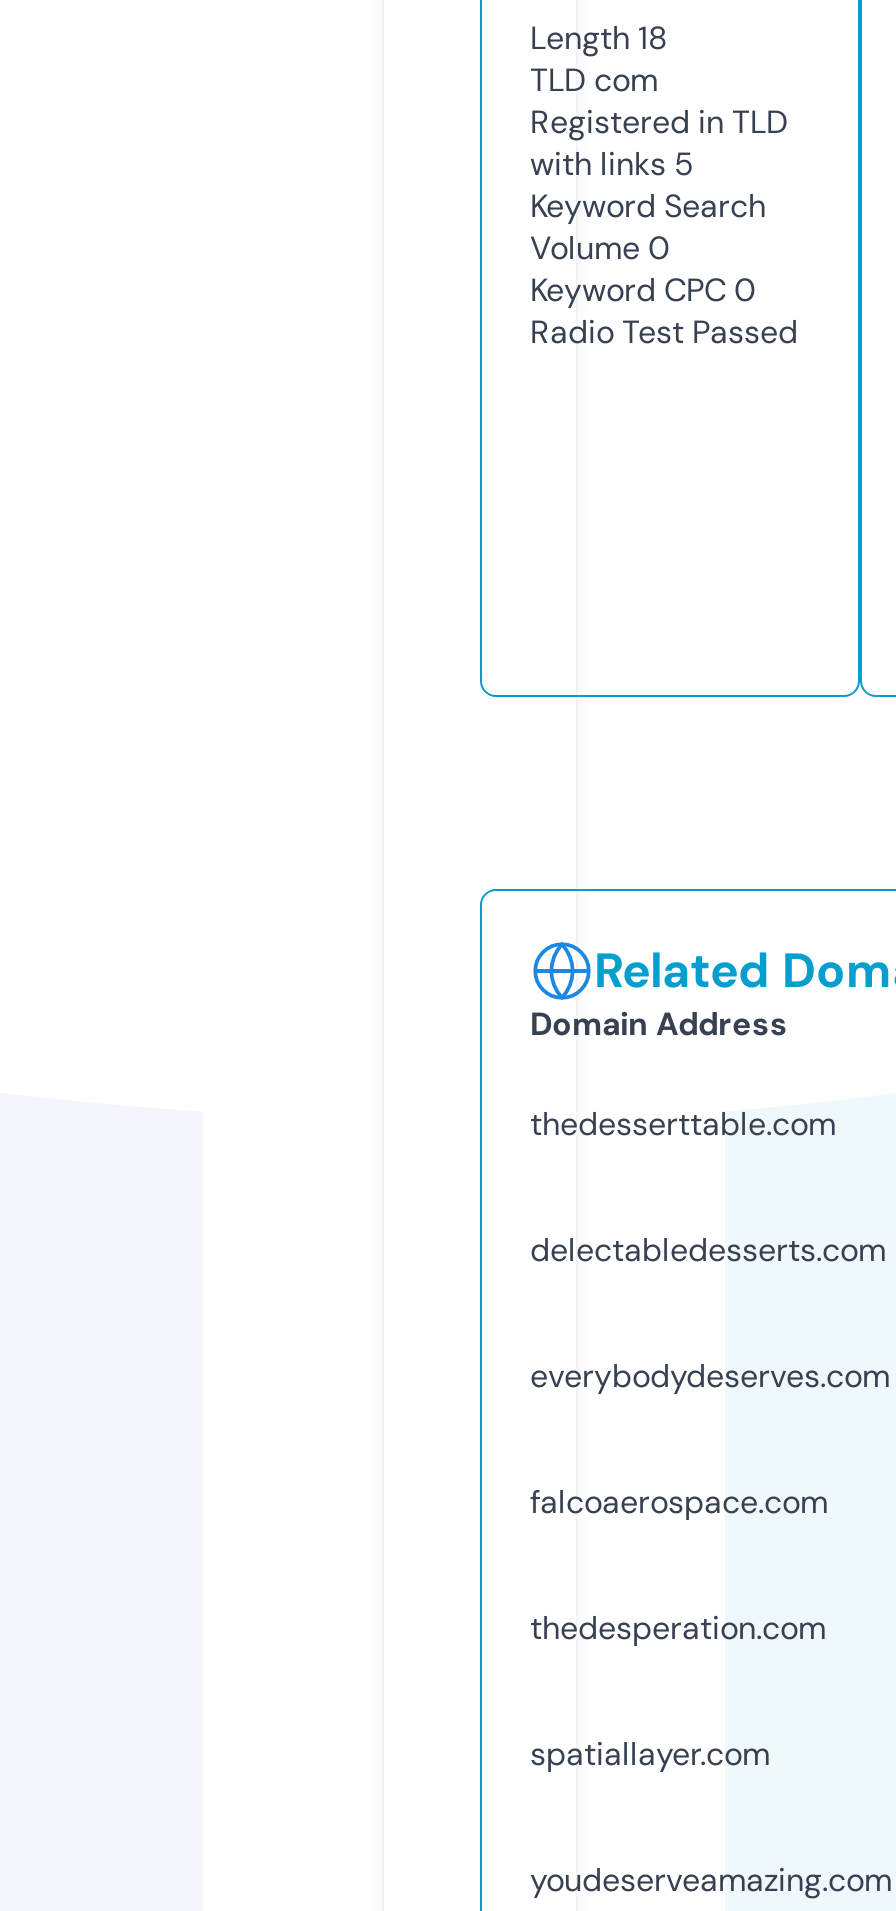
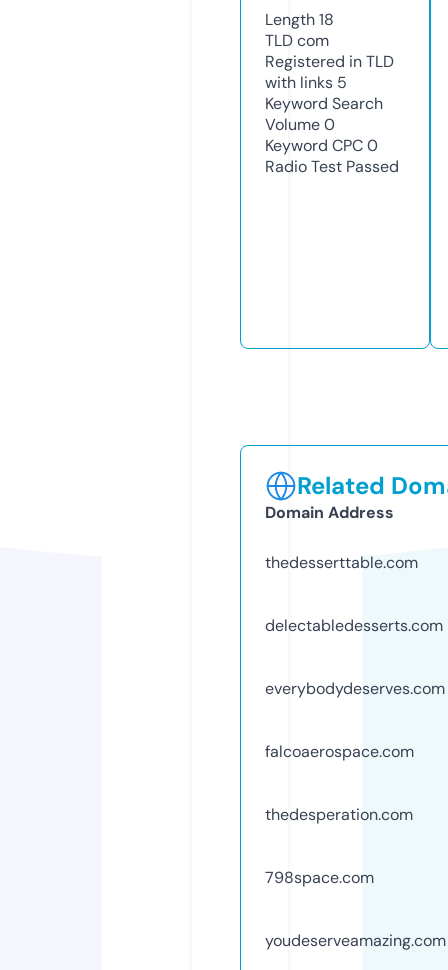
[530,1733,770,1775] spatiallayer.com -> [265,867,374,888] 798space.com

